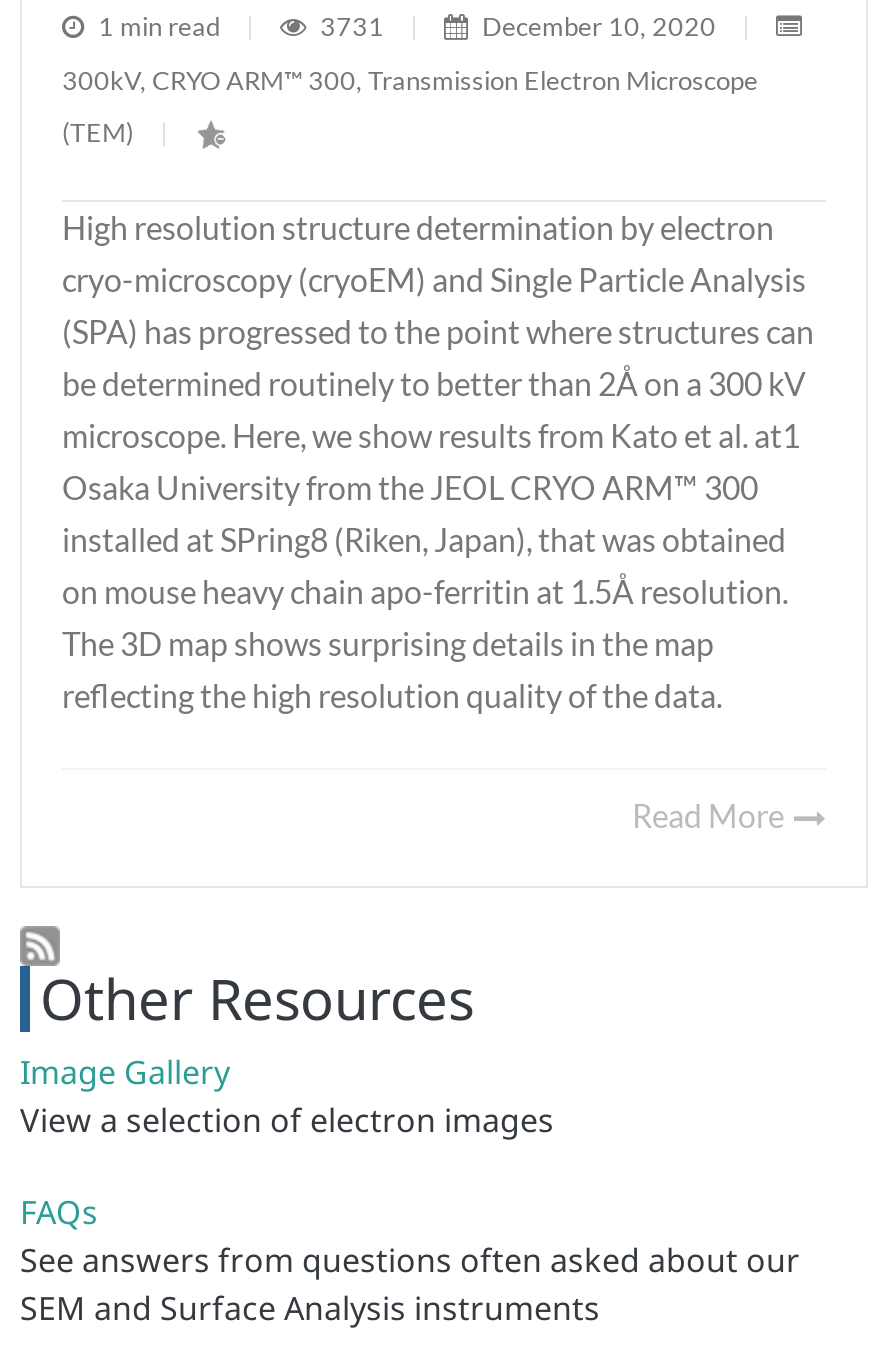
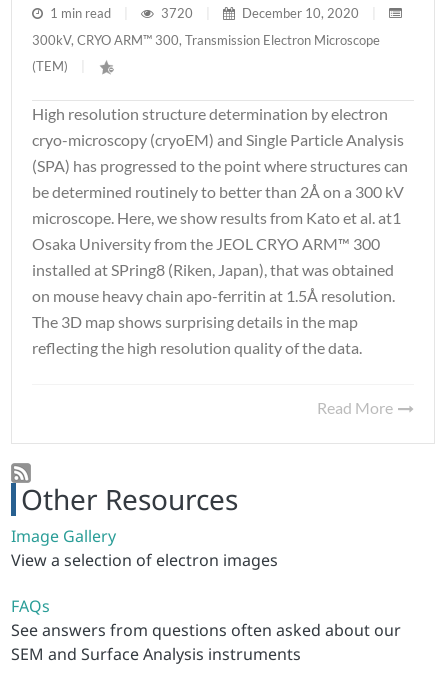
[320,10,390,42] 3731 -> [161,5,196,21] 3720

